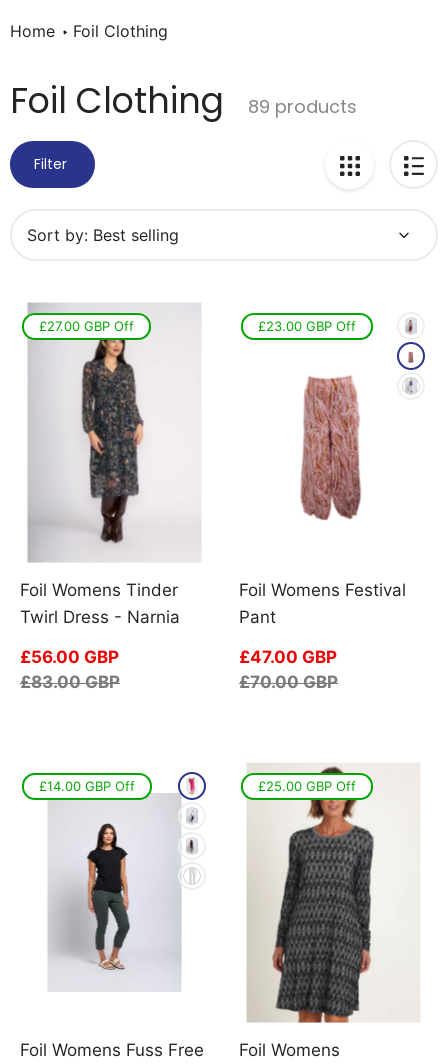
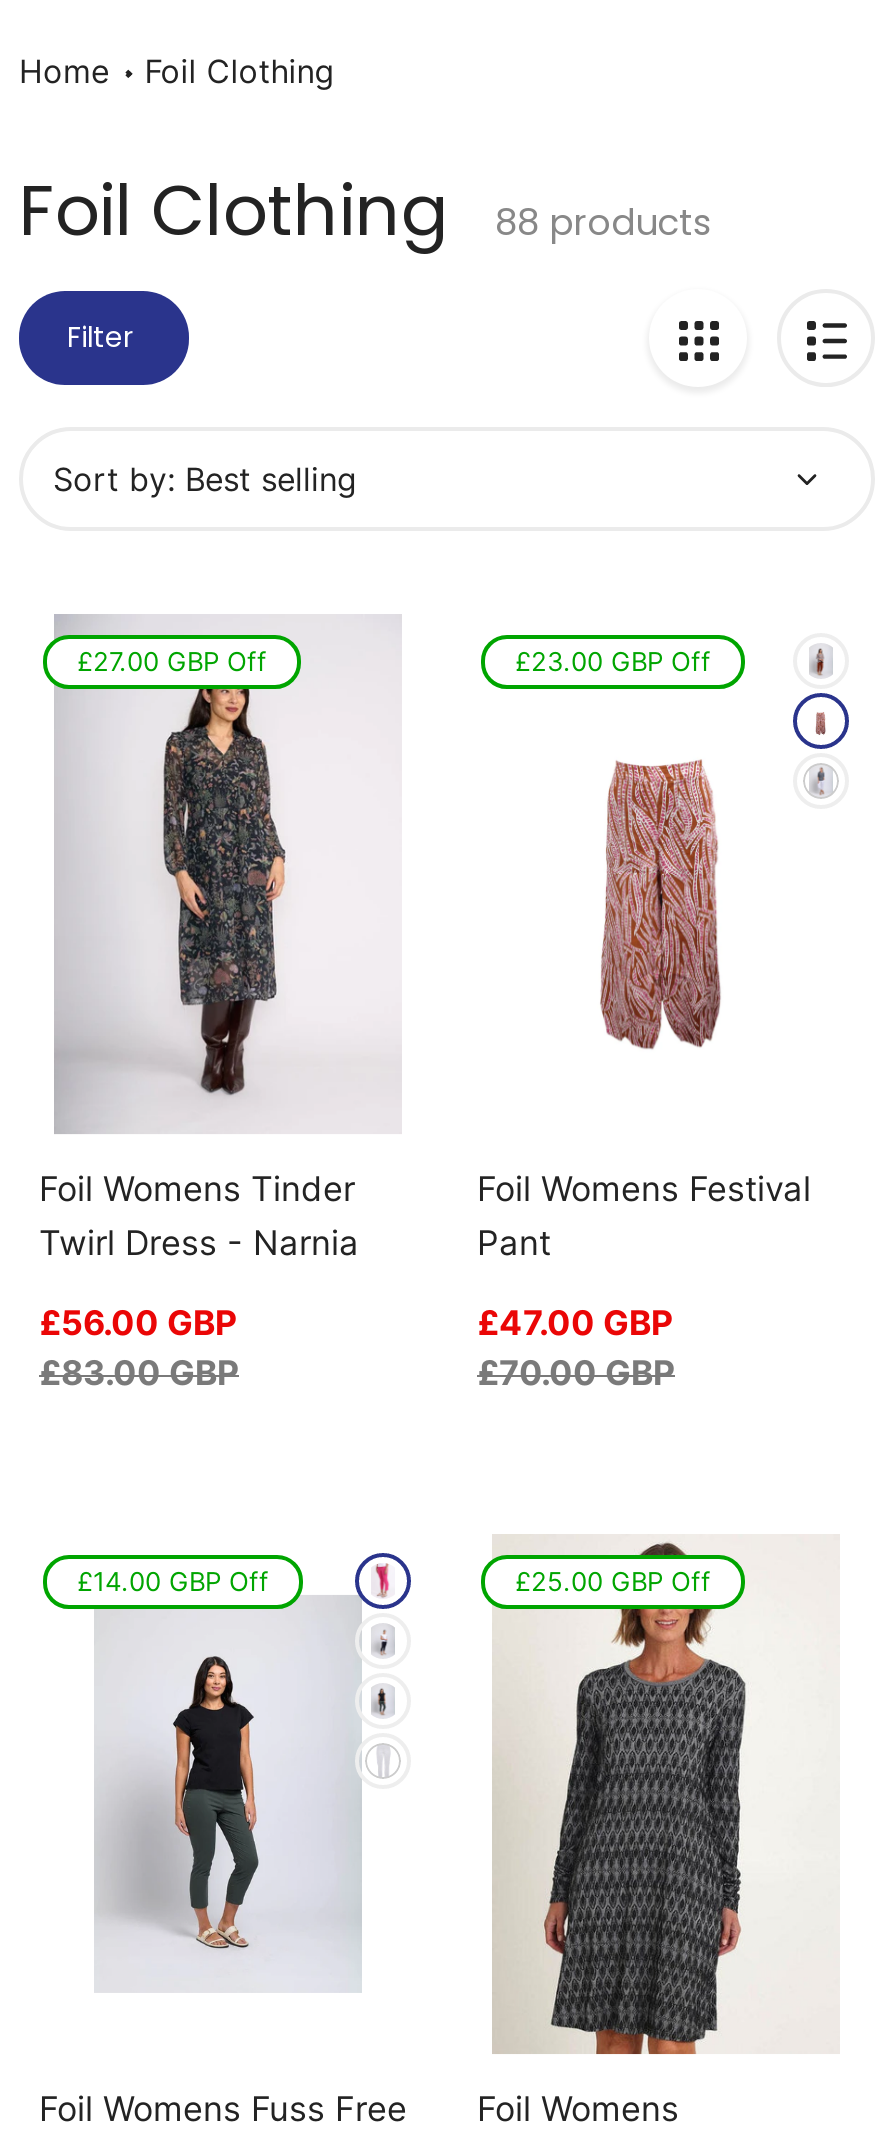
[248,94,357,119] 89 products -> [495,197,713,247] 88 products

